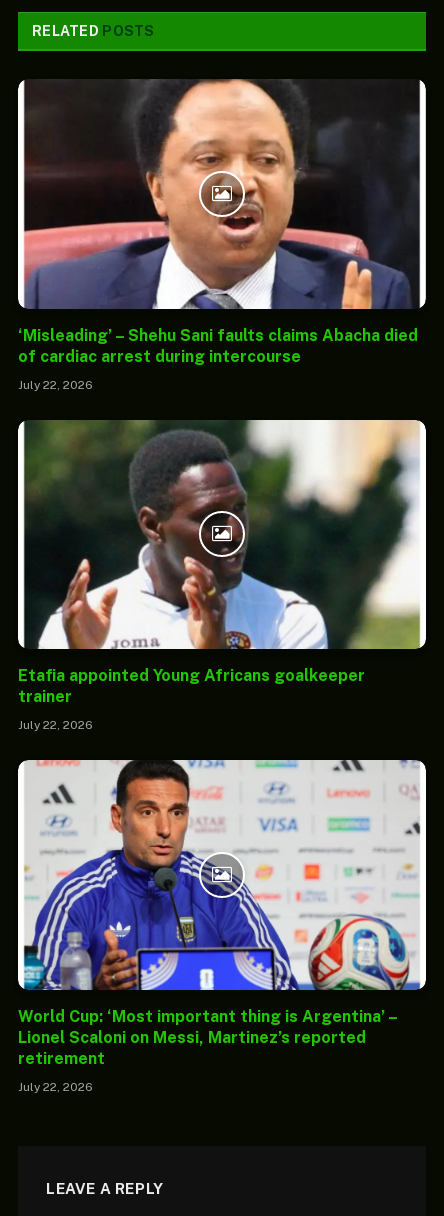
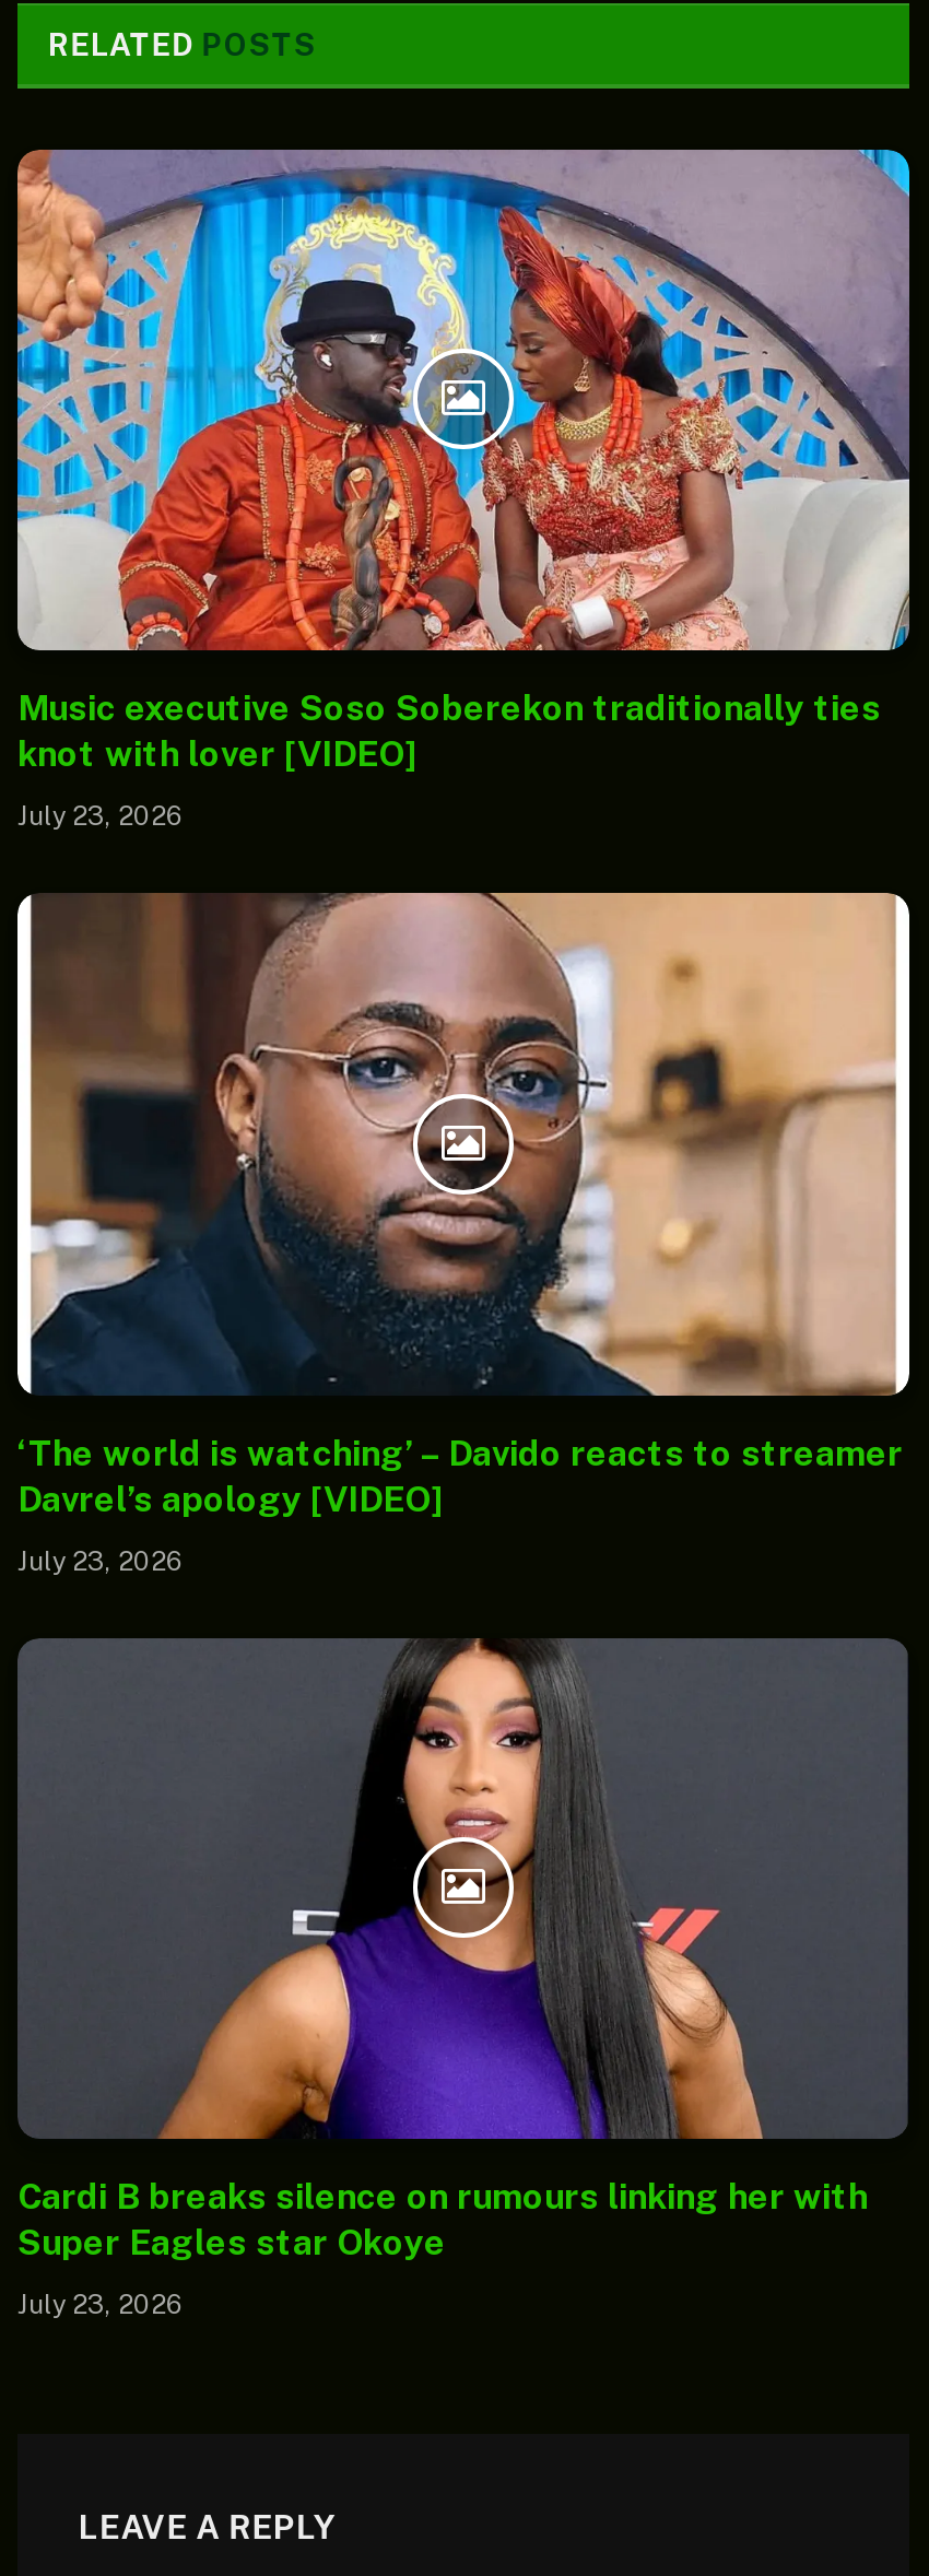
[17,79,427,366] [image] | ‘Misleading’ – Shehu Sani faults claims Abacha died | of cardiac arrest during intercourse -> [15,149,912,775] [image] | Music executive Soso Soberekon traditionally ties | knot with lover [VIDEO]
[18,378,93,392] July 22, 2026 -> [17,801,184,832] July 23, 2026
[18,419,419,706] [image] | Etafia appointed Young Africans goalkeeper | trainer -> [17,892,903,1519] [image] | ‘The world is watching’ – Davido reacts to streamer | Davrel’s apology [VIDEO]
[18,718,93,732] July 22, 2026 -> [17,1546,184,1576] July 23, 2026
[17,759,427,1068] [image] | World Cup: ‘Most important thing is Argentina’ – | Lionel Scaloni on Messi, Martinez’s reported | retirement -> [17,1637,909,2264] [image] | Cardi B breaks silence on rumours linking her with | Super Eagles star Okoye
[18,1080,93,1094] July 22, 2026 -> [17,2290,184,2320] July 23, 2026

